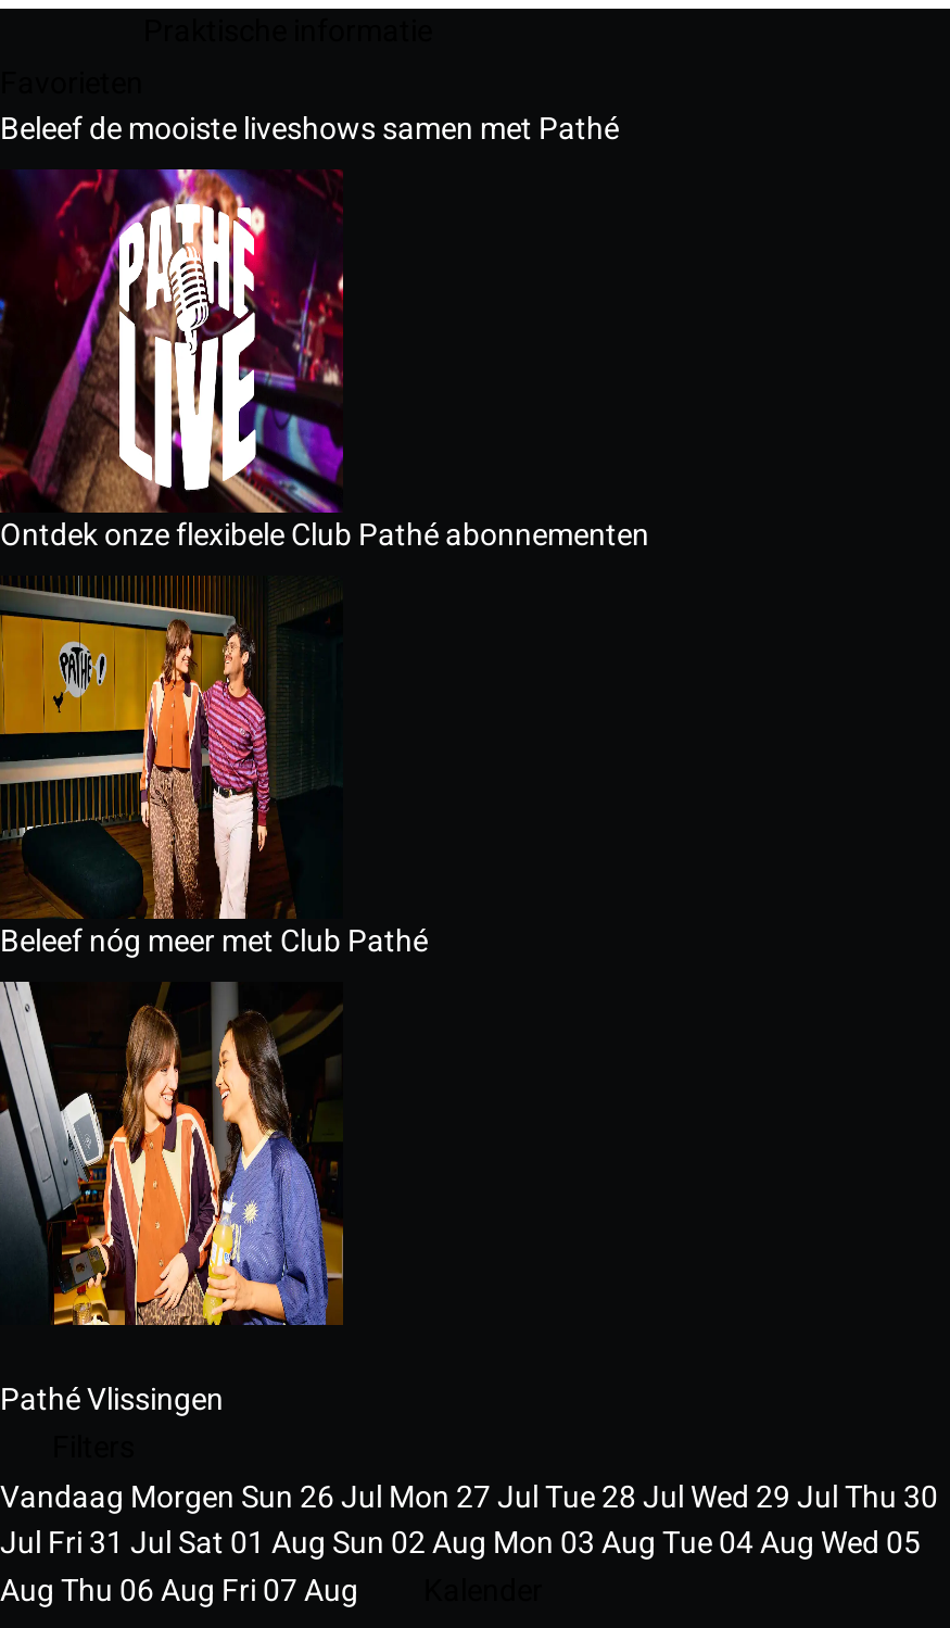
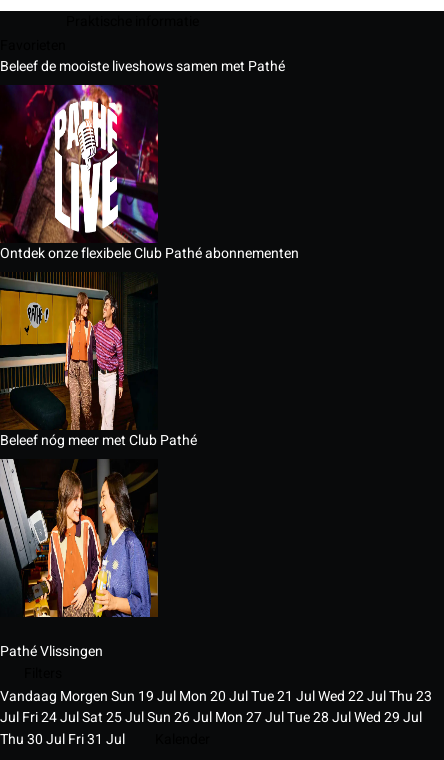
[0,1475,938,1614] Vandaag Morgen Sun 26 Jul Mon 27 Jul Tue28 Jul Wed 29 Jul Thu 30 | Jul Fri 31 Jul Sat 01 Aug Sun 02Aug Mon 03 Aug Tue04Aug Wed 05 | Aug Thu 06Aug Fri 07Aug -> [0,686,432,750] Vandaag Morgen Sun 19 Jul Mon 20 Jul Tue 21 Jul Wed 22Jul Thu 23 | Jul Fri 24Jul Sat 25 Jul Sun 26 Jul Mon 27 Jul Tue 28 Jul Wed 29 Jul | Thu 30 Jul Fri 31 Jul

